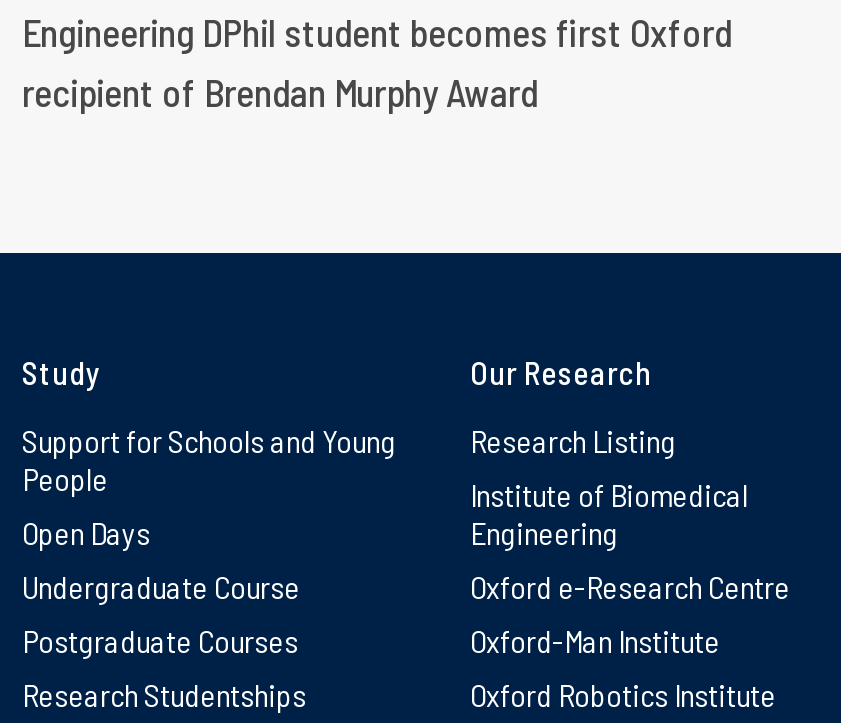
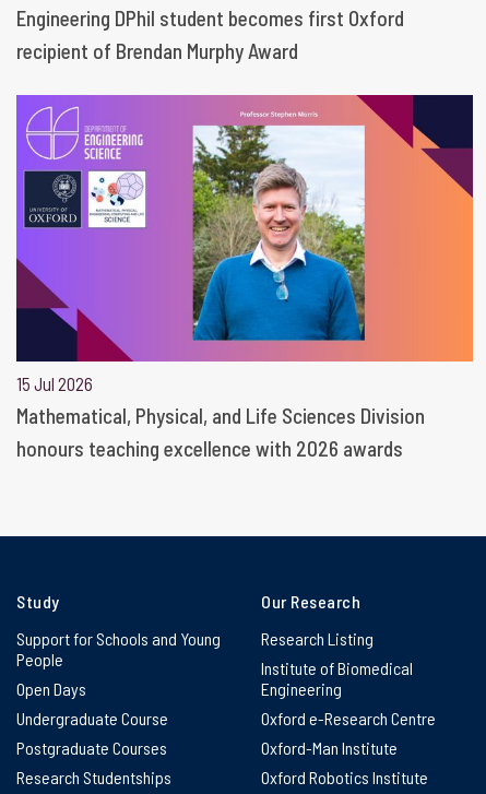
none -> [15,94,474,461] [image] | 15 Jul 2026 | Mathematical, Physical, and Life Sciences Division | honours teaching excellence with 2026 awards

